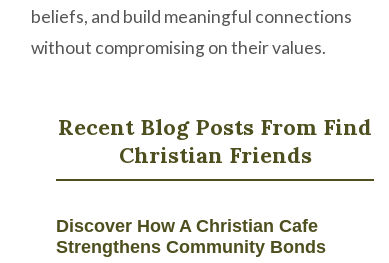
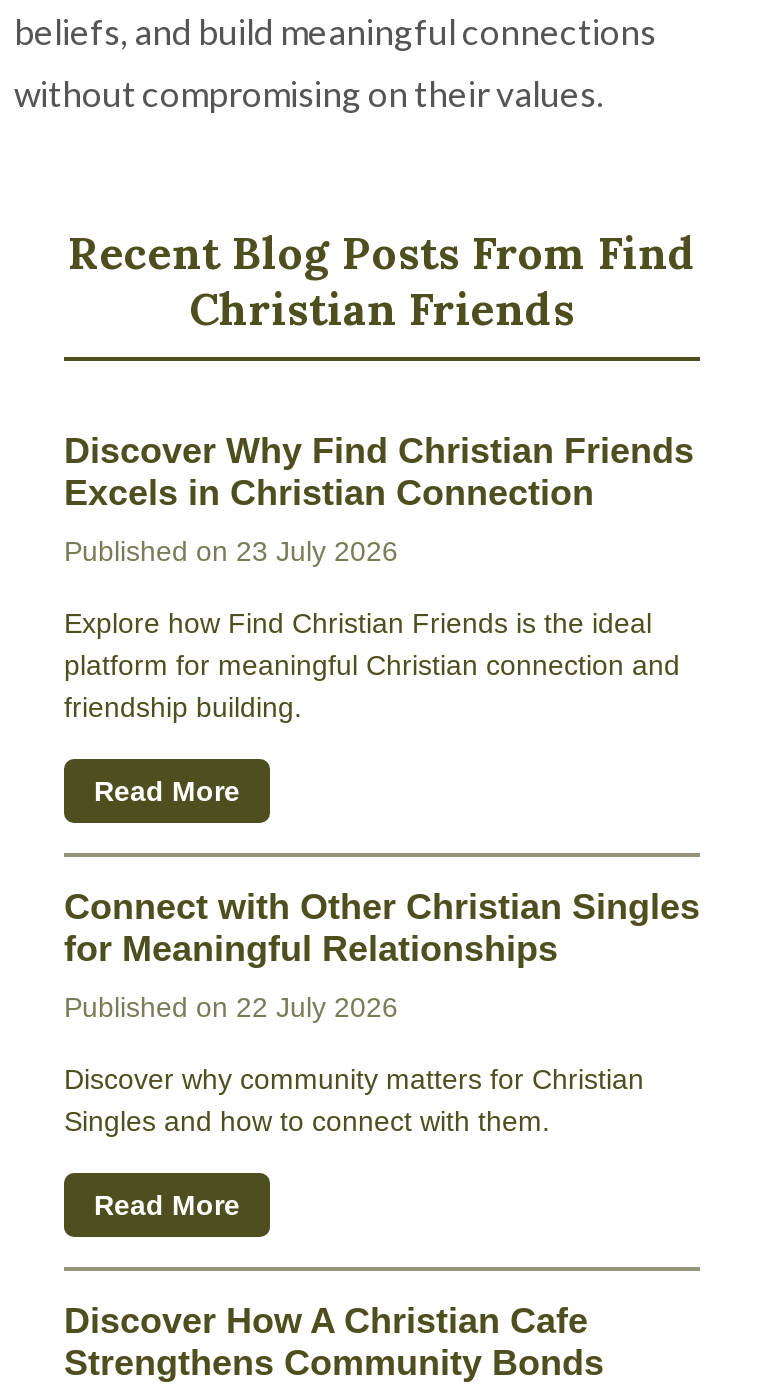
none -> [64,431,700,1221] Discover Why Find Christian Friends | Excels in Christian Connection | Published on 23 July 2026 | Explore how Find Christian Friends is the ideal | platform for meaningful Christian connection and | friendship building. | Read More | Connect with Other Christian Singles | for Meaningful Relationships | Published on 22 July 2026 | Discover why community matters for Christian | Singles and how to connect with them. | Read More

